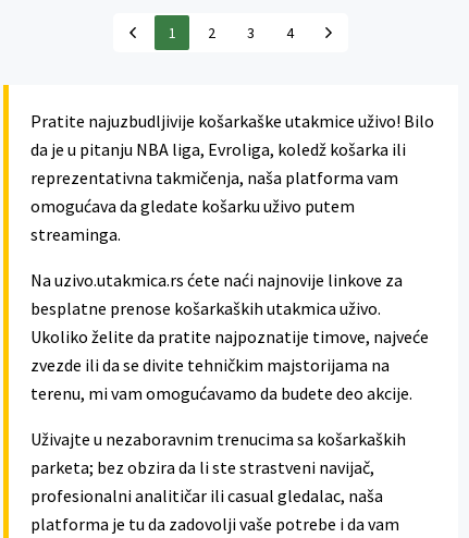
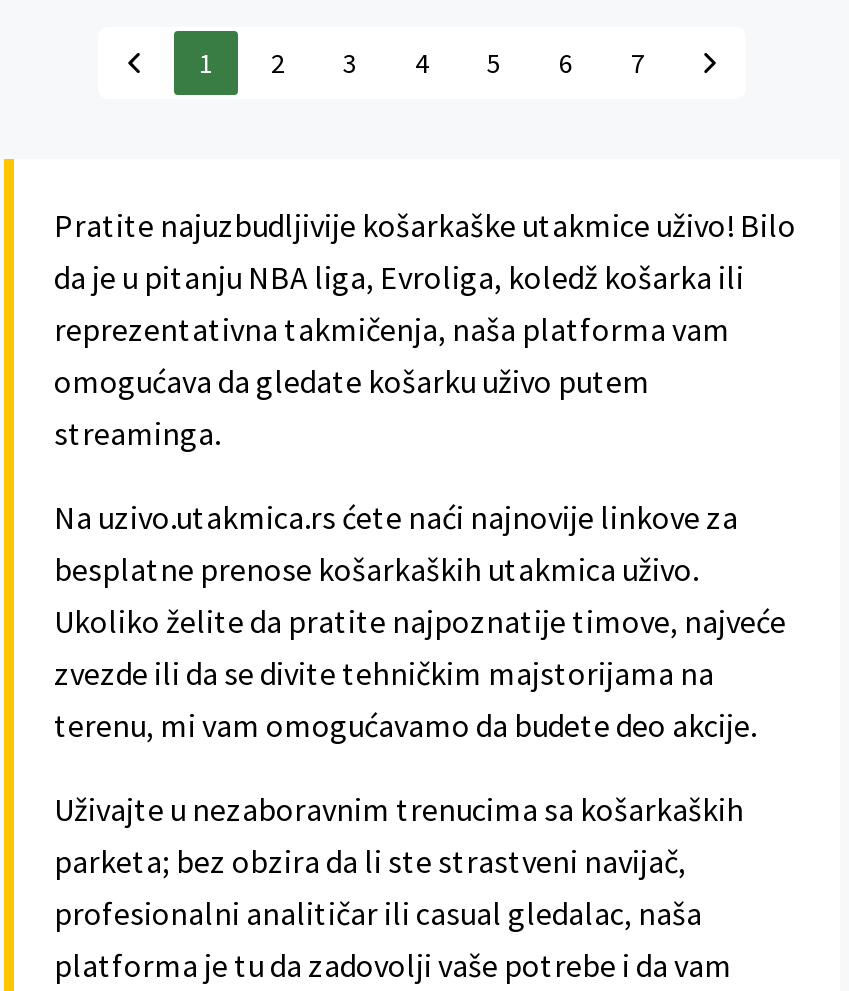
none -> [487,44,645,80] 5 | 6 | 7

